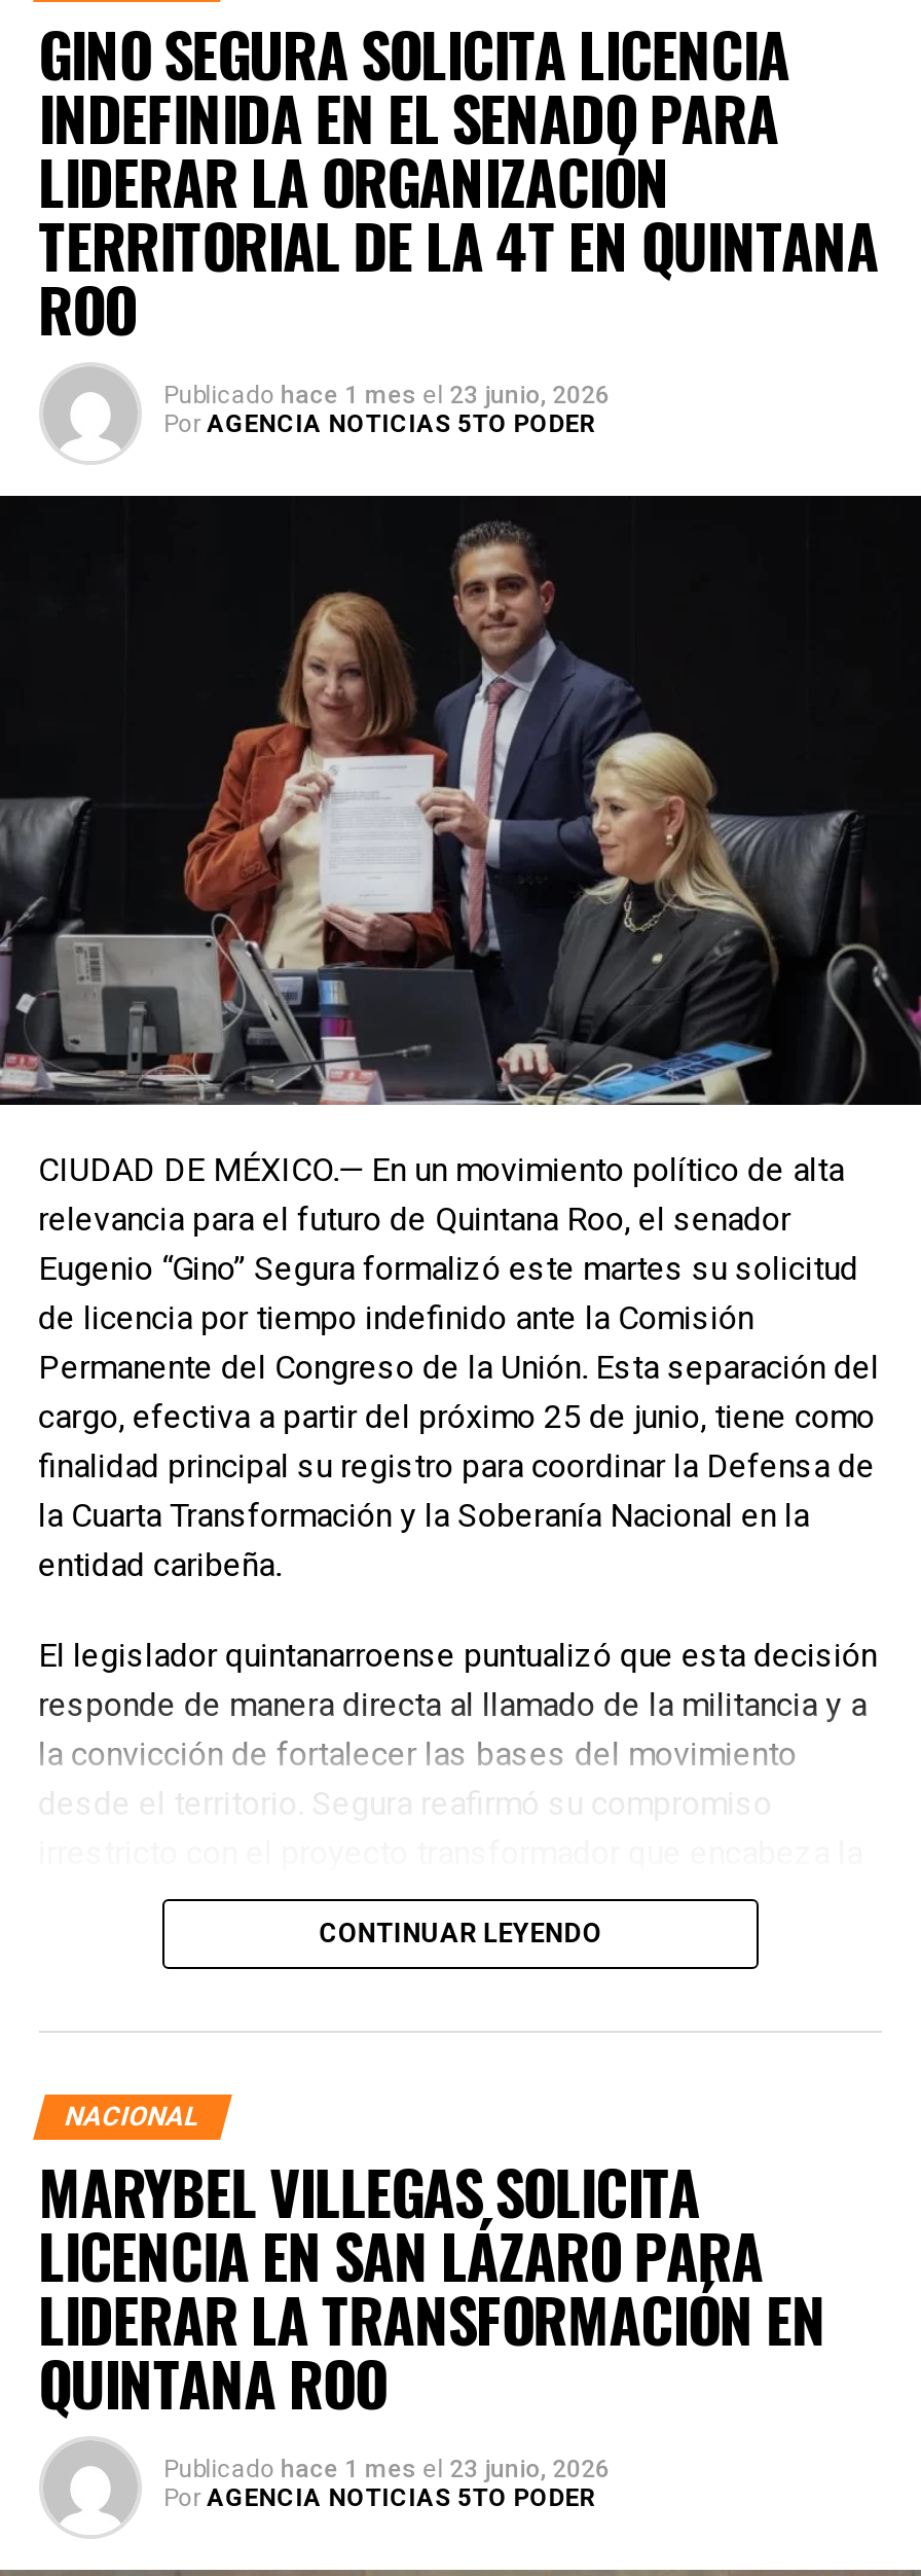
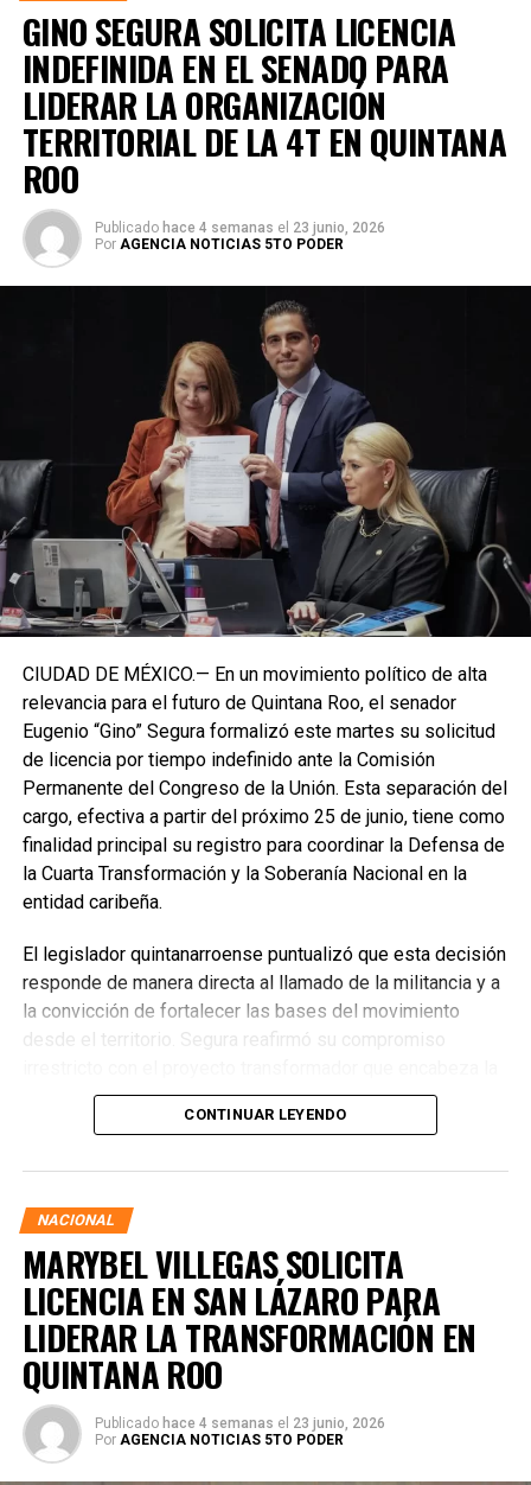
[164,381,610,410] Publicado hace 1 mes el 23 junio, 2026 -> [94,220,385,236] Publicado hace 4 semanas el 23 junio, 2026
[164,2455,610,2484] Publicado hace 1 mes el 23 junio, 2026 -> [94,1415,385,1432] Publicado hace 4 semanas el 23 junio, 2026

